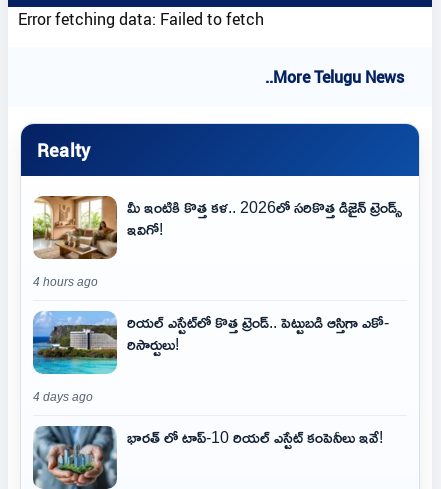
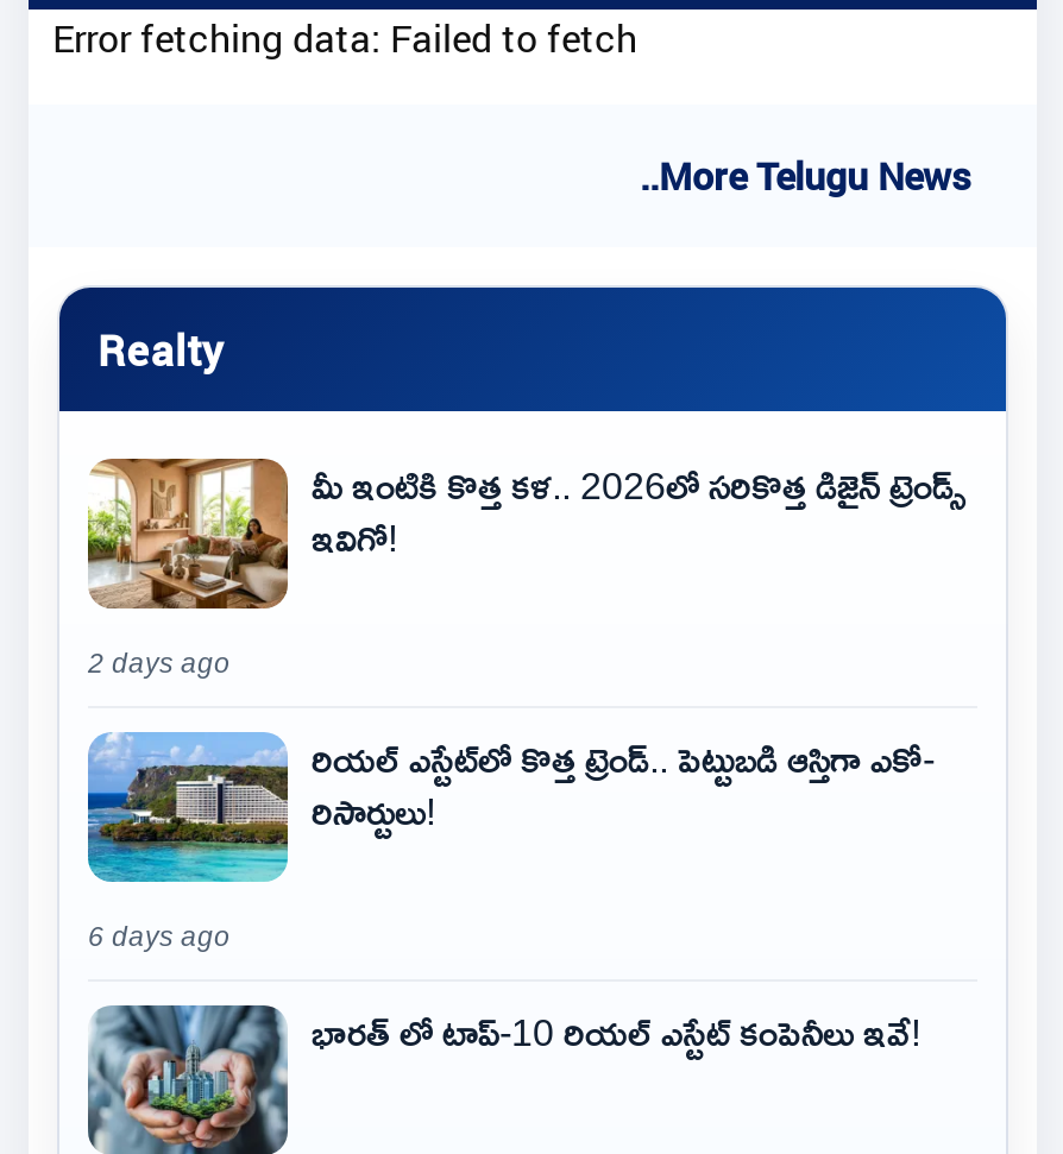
[33,276,98,288] 4 hours ago -> [88,649,231,677] 2 days ago
[33,391,93,403] 4 days ago -> [88,922,231,951] 6 days ago

